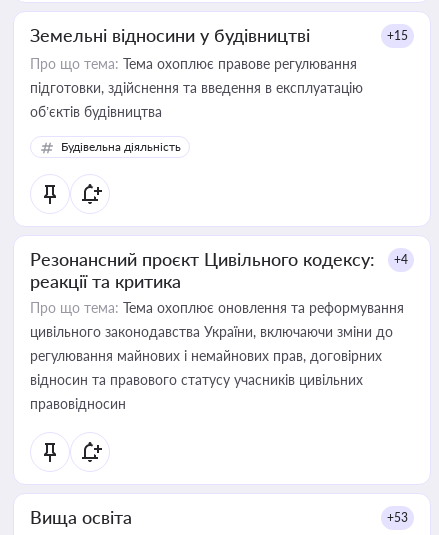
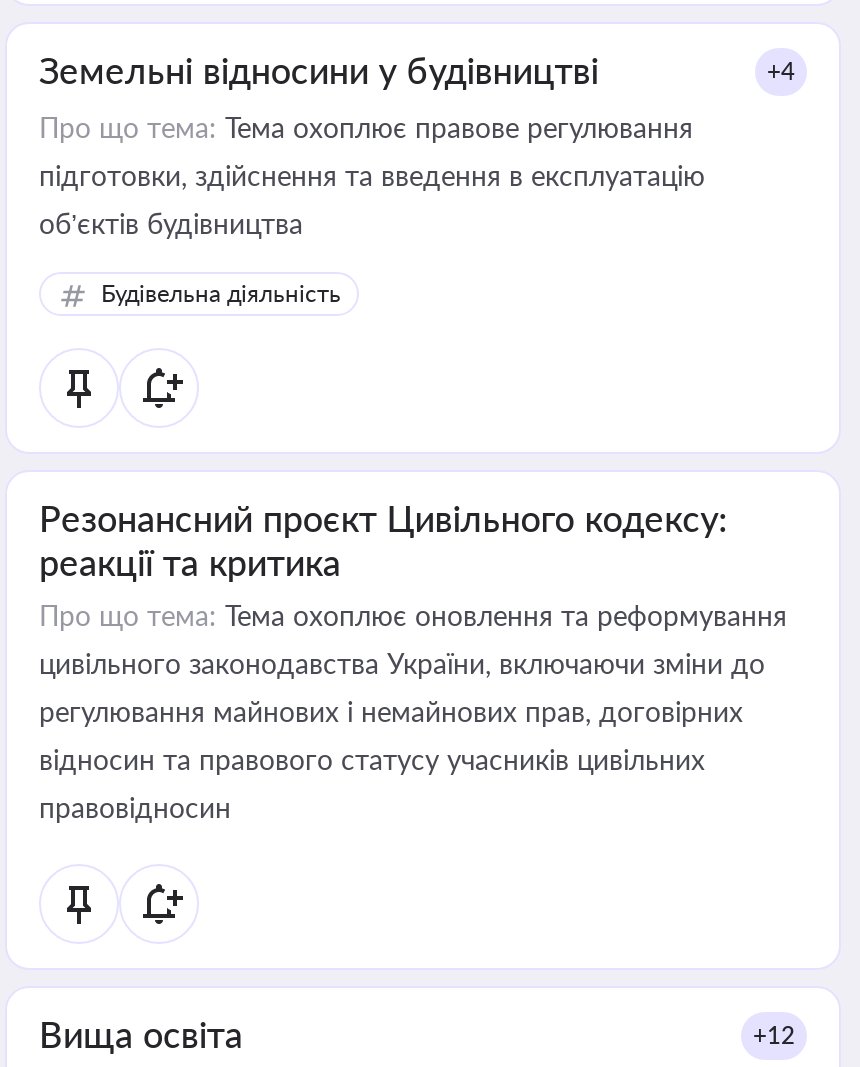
[387,28,408,43] +15 -> [767,56,795,86] +4
[394,252,408,267] +4 -> none
[387,510,408,525] +53 -> [753,1020,795,1050] +12

